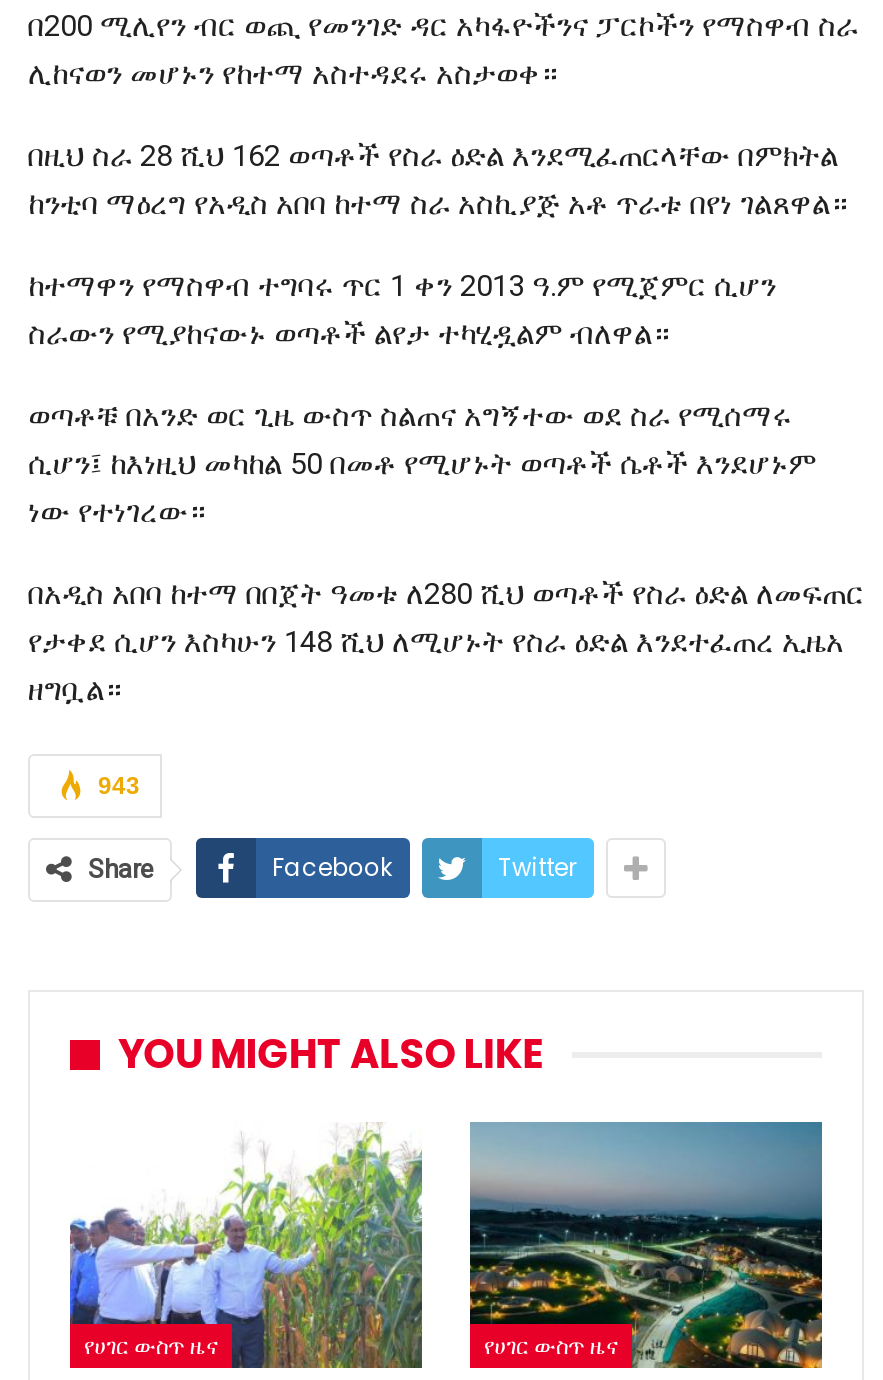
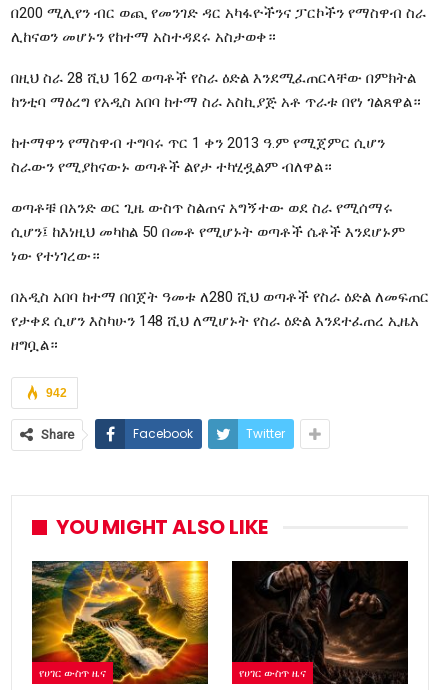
[98,772,140,800] 943 -> [46,386,67,400] 942
[68,1122,424,1370] [image] -> [31,560,209,685] [image]
[468,1120,824,1370] [image] -> [231,560,409,685] [image]

